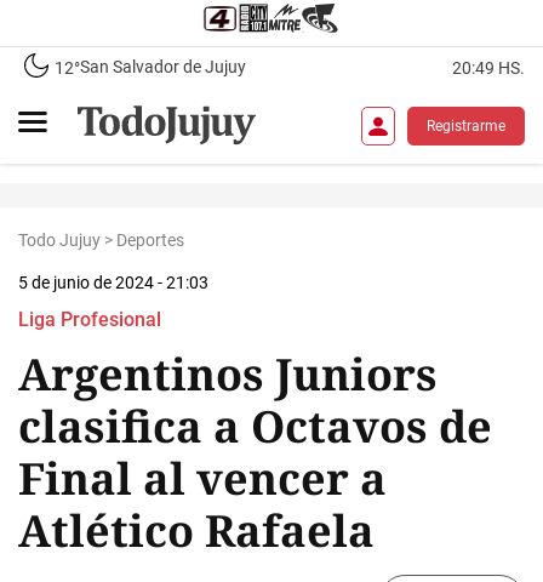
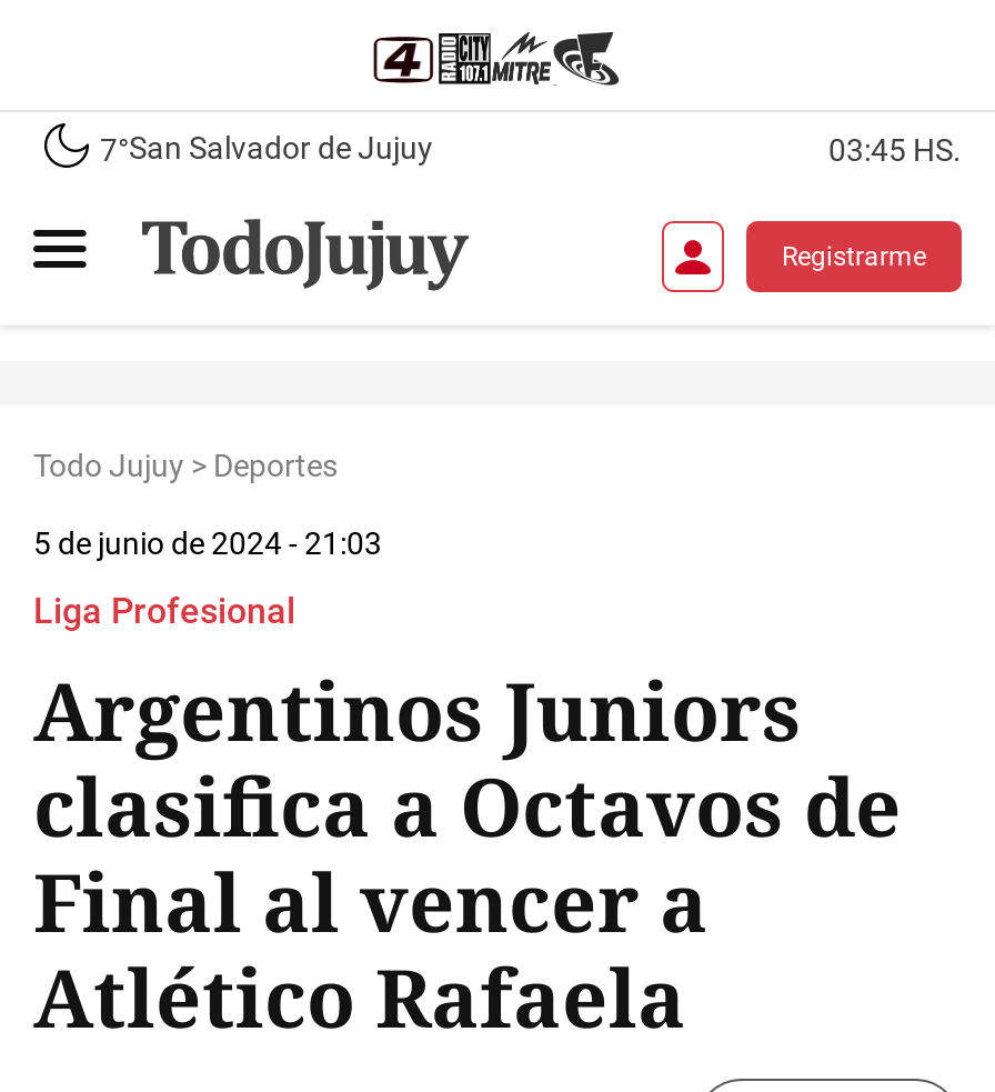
[55,57,246,77] 12°San Salvador de Jujuy -> [100,130,433,167] 7°San Salvador de Jujuy
[452,58,525,77] 20:49 HS. -> [828,131,962,167] 03:45 HS.

